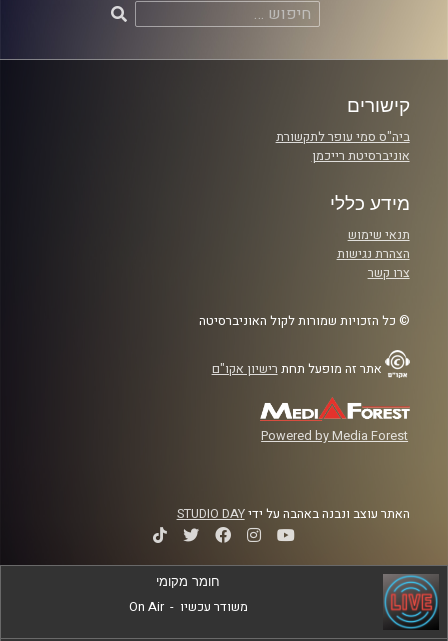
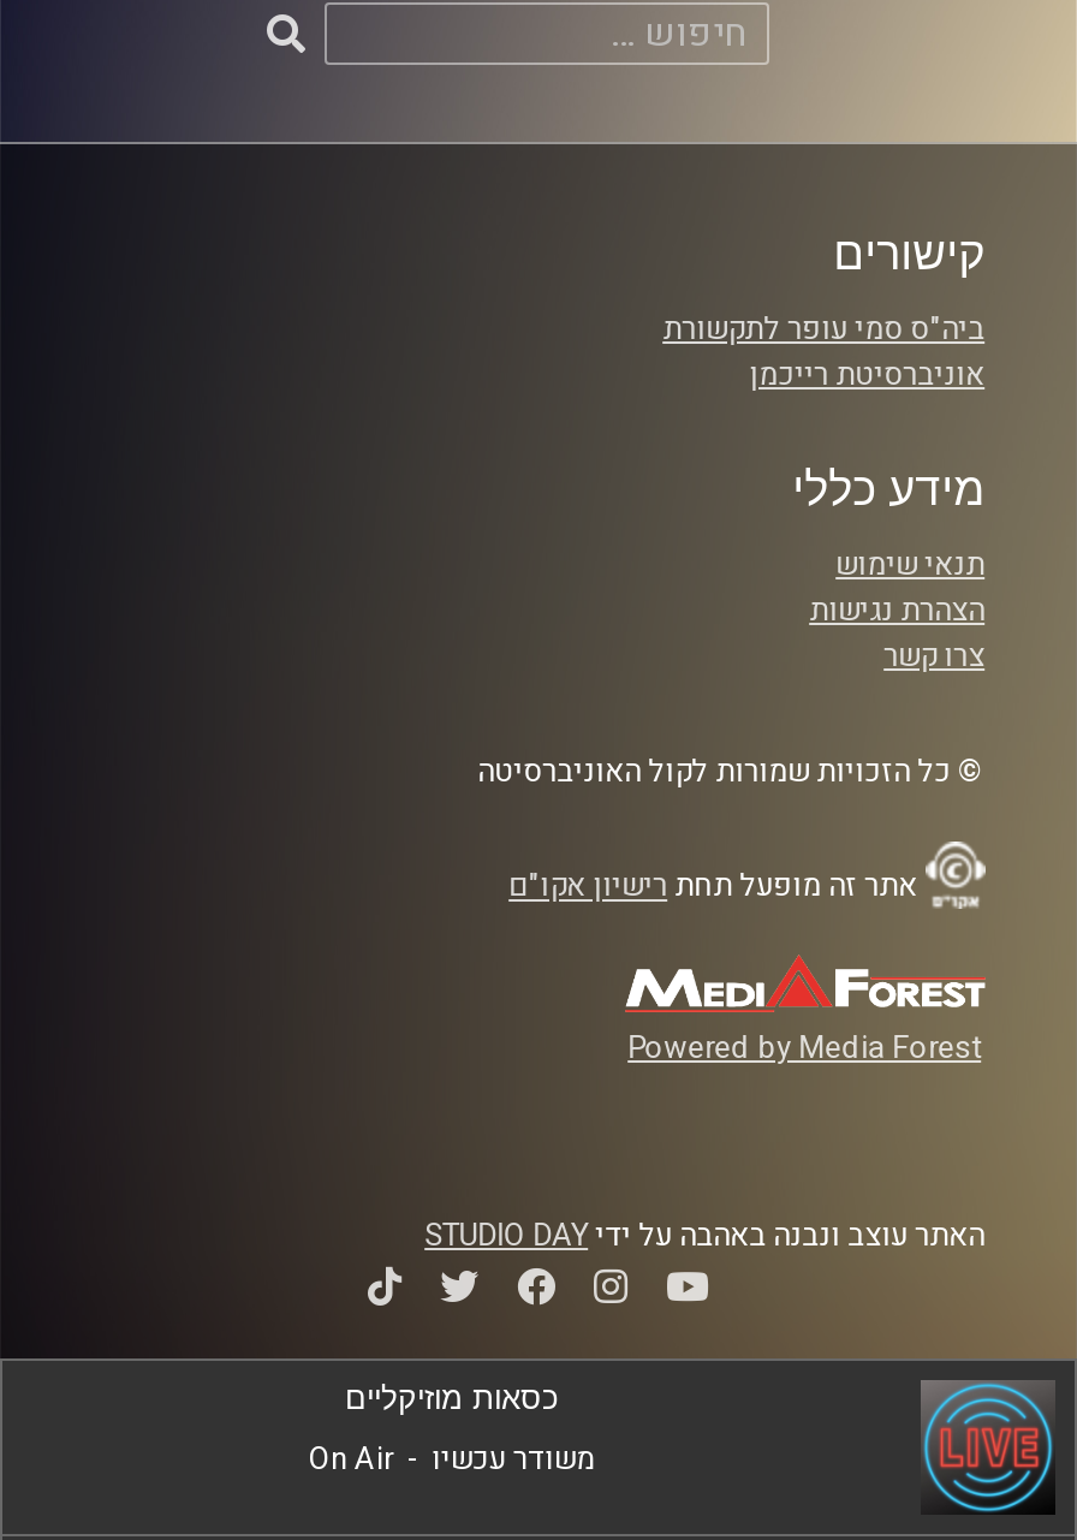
[156,574,220,589] חומר מקומי -> [345,1381,559,1417] כסאות מוזיקליים

